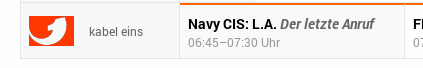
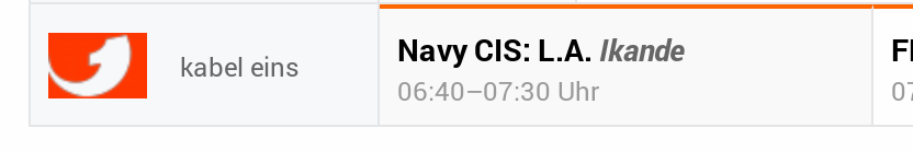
[188,14,374,50] Navy CIS: L.A. Der letzte Anruf | 06:45–07:30 Uhr -> [397,28,685,107] Navy CIS: L.A. Ikande | 06:40–07:30 Uhr

